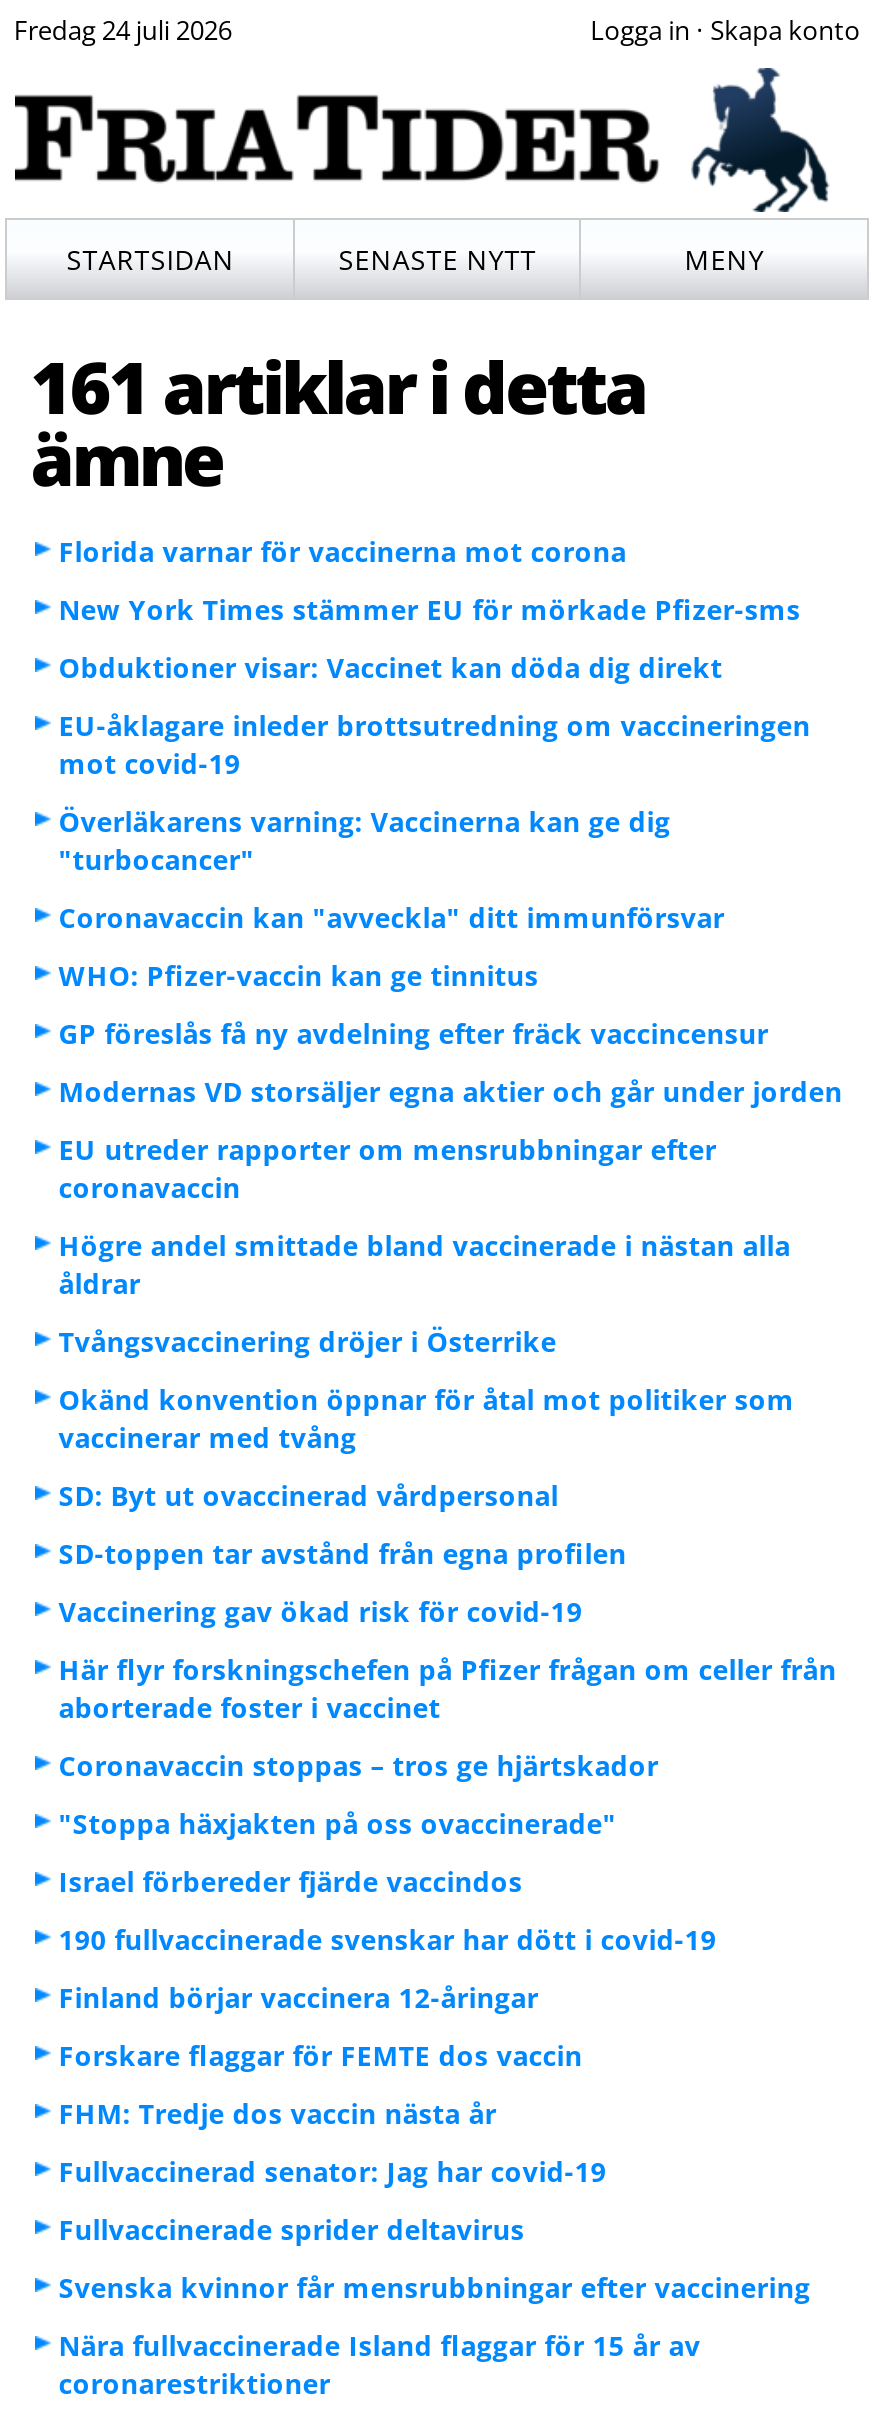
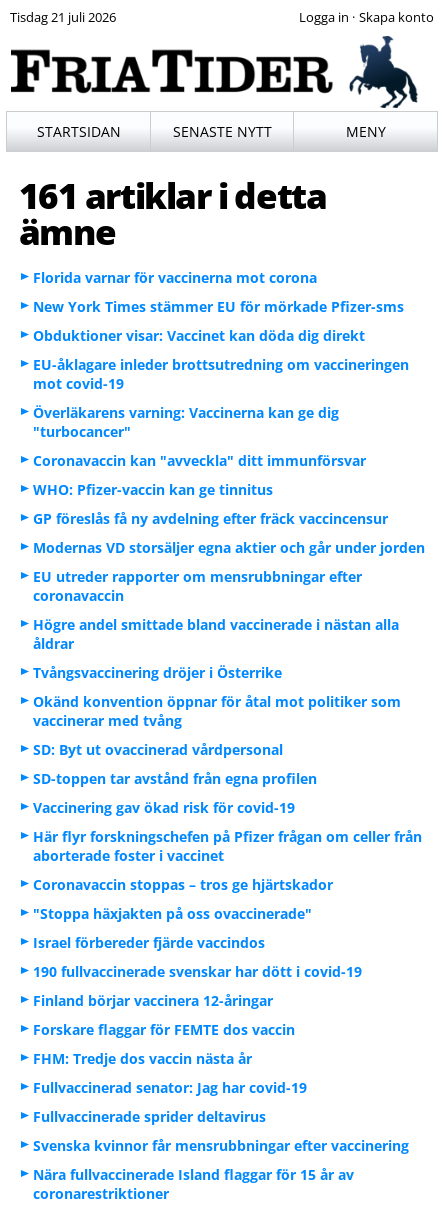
[14,13,232,49] Fredag 24 juli 2026 -> [10,8,116,26] Tisdag 21 juli 2026

